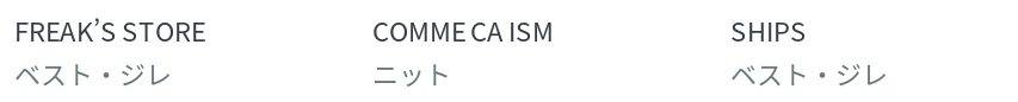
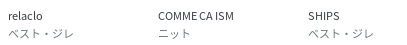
[14,11,205,51] FREAK’S STORE -> [8,7,43,24] relaclo

